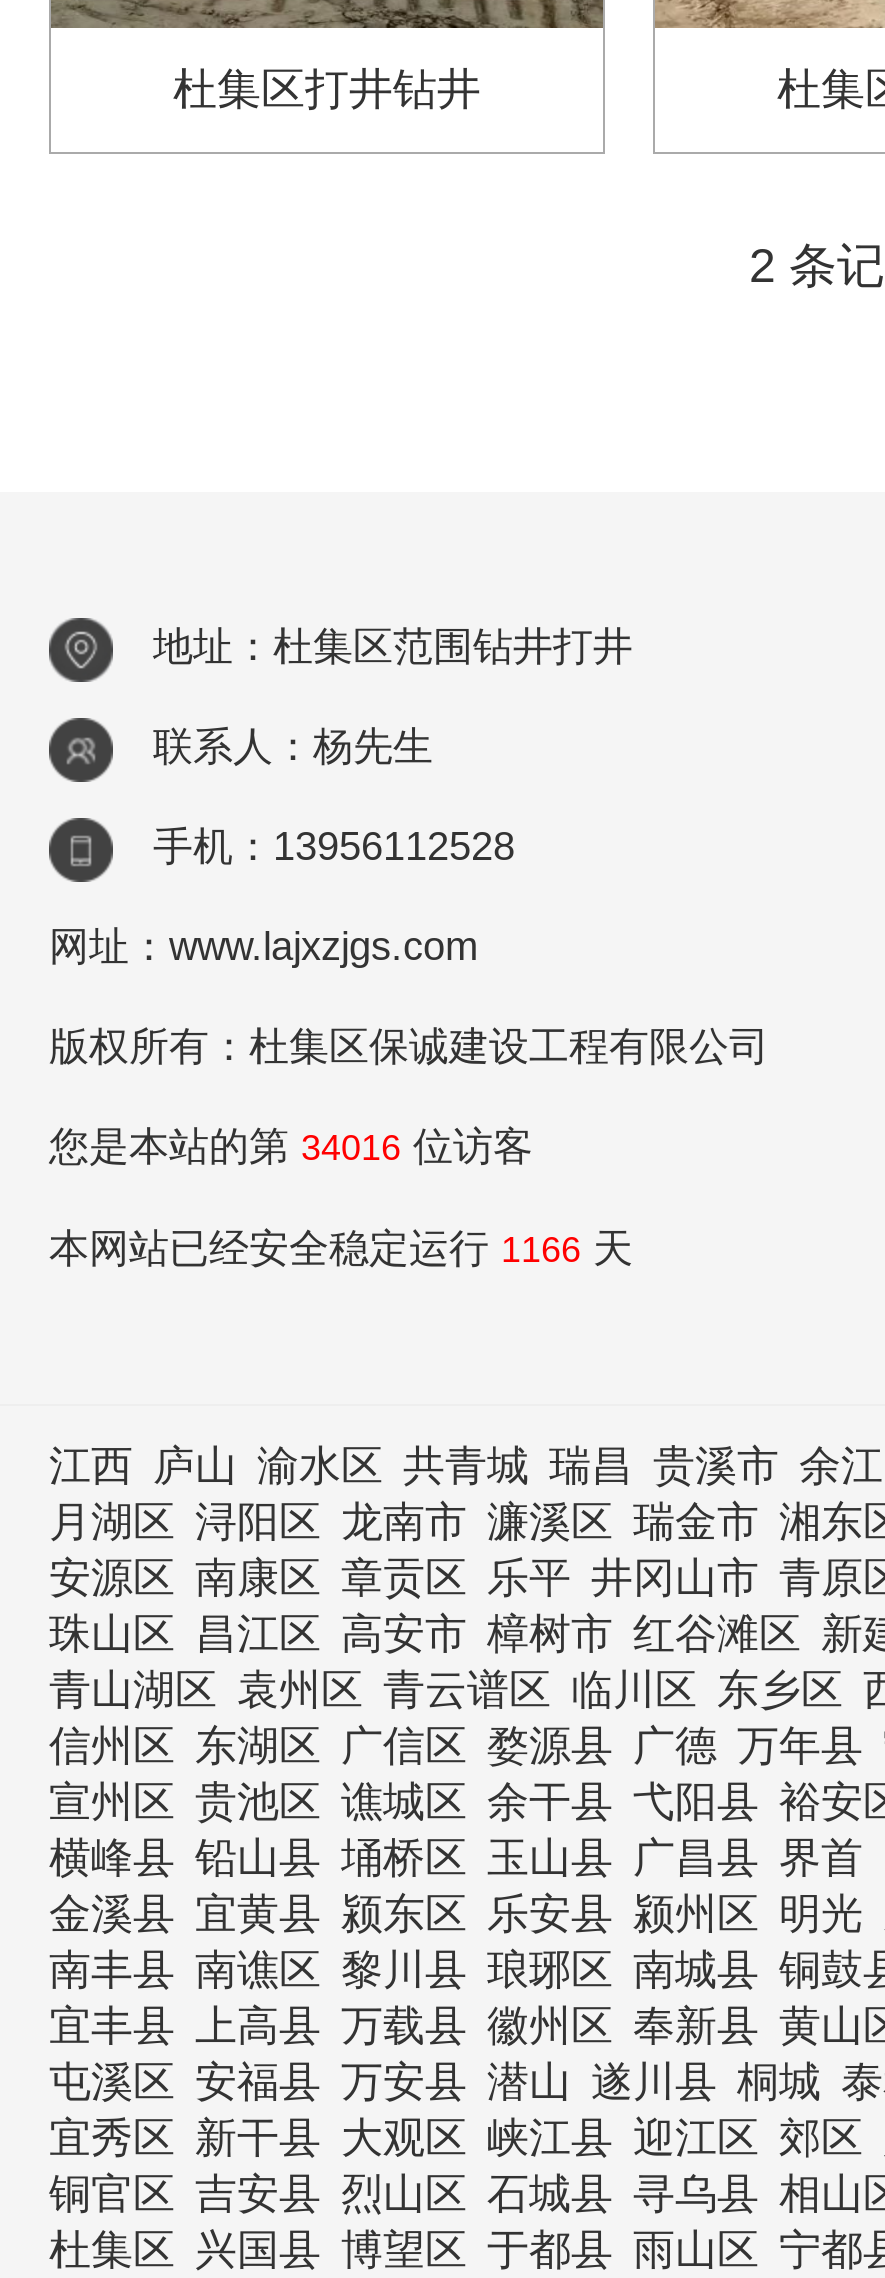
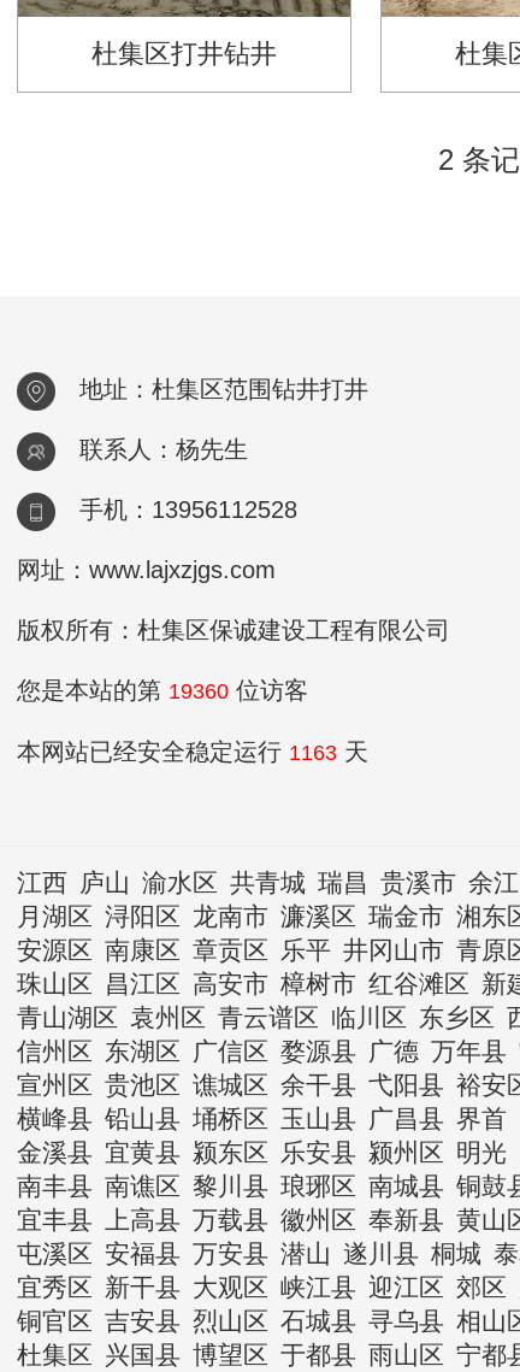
[49,1124,533,1168] 您是本站的第34016位访客 -> [17,677,308,703] 您是本站的第19360位访客
[49,1226,633,1270] 本网站已经安全稳定运行1166天 -> [17,738,368,765] 本网站已经安全稳定运行1163天

